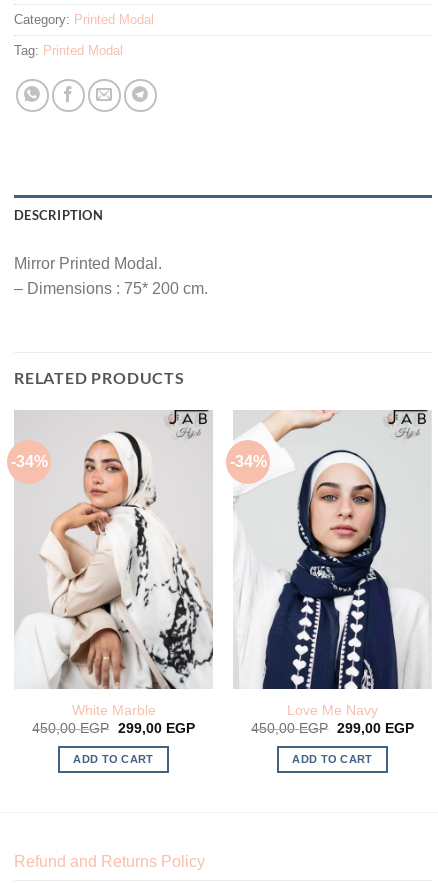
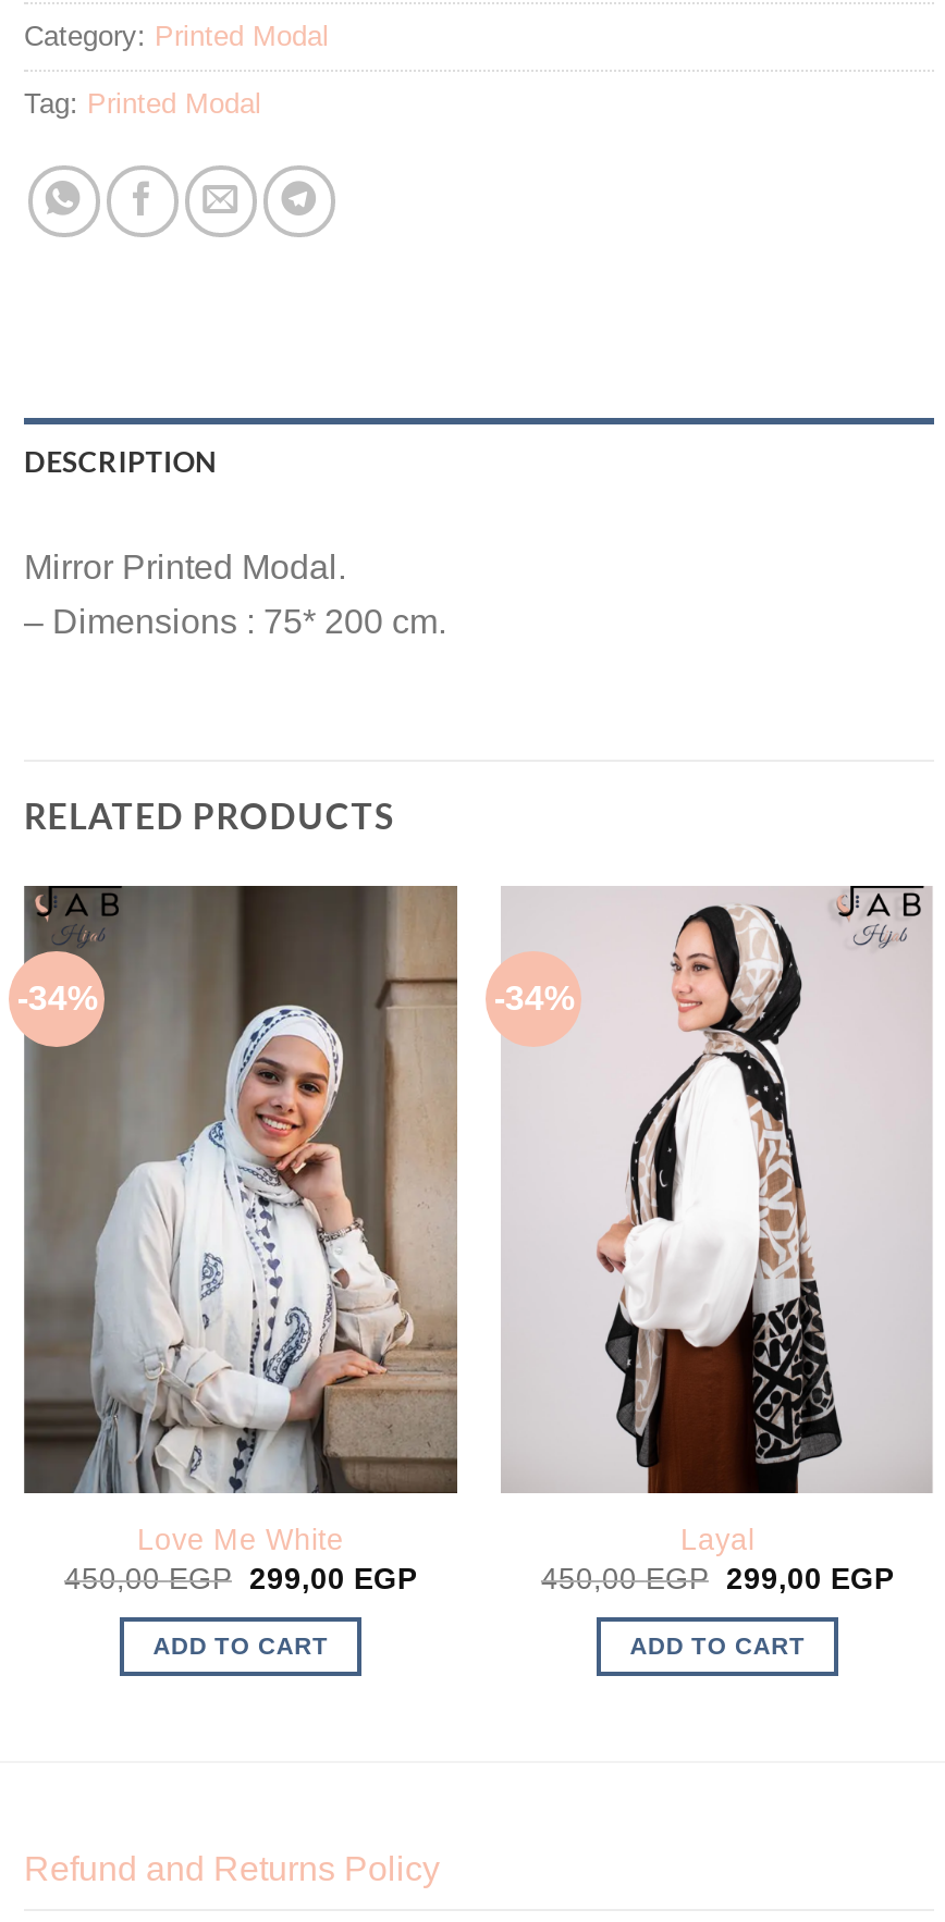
[14,409,213,718] [image] | White Marble -> [22,884,459,1556] [image] | Love Me White
[235,410,429,718] [image] | Love Me Navy -> [503,888,930,1556] [image] | Layal

